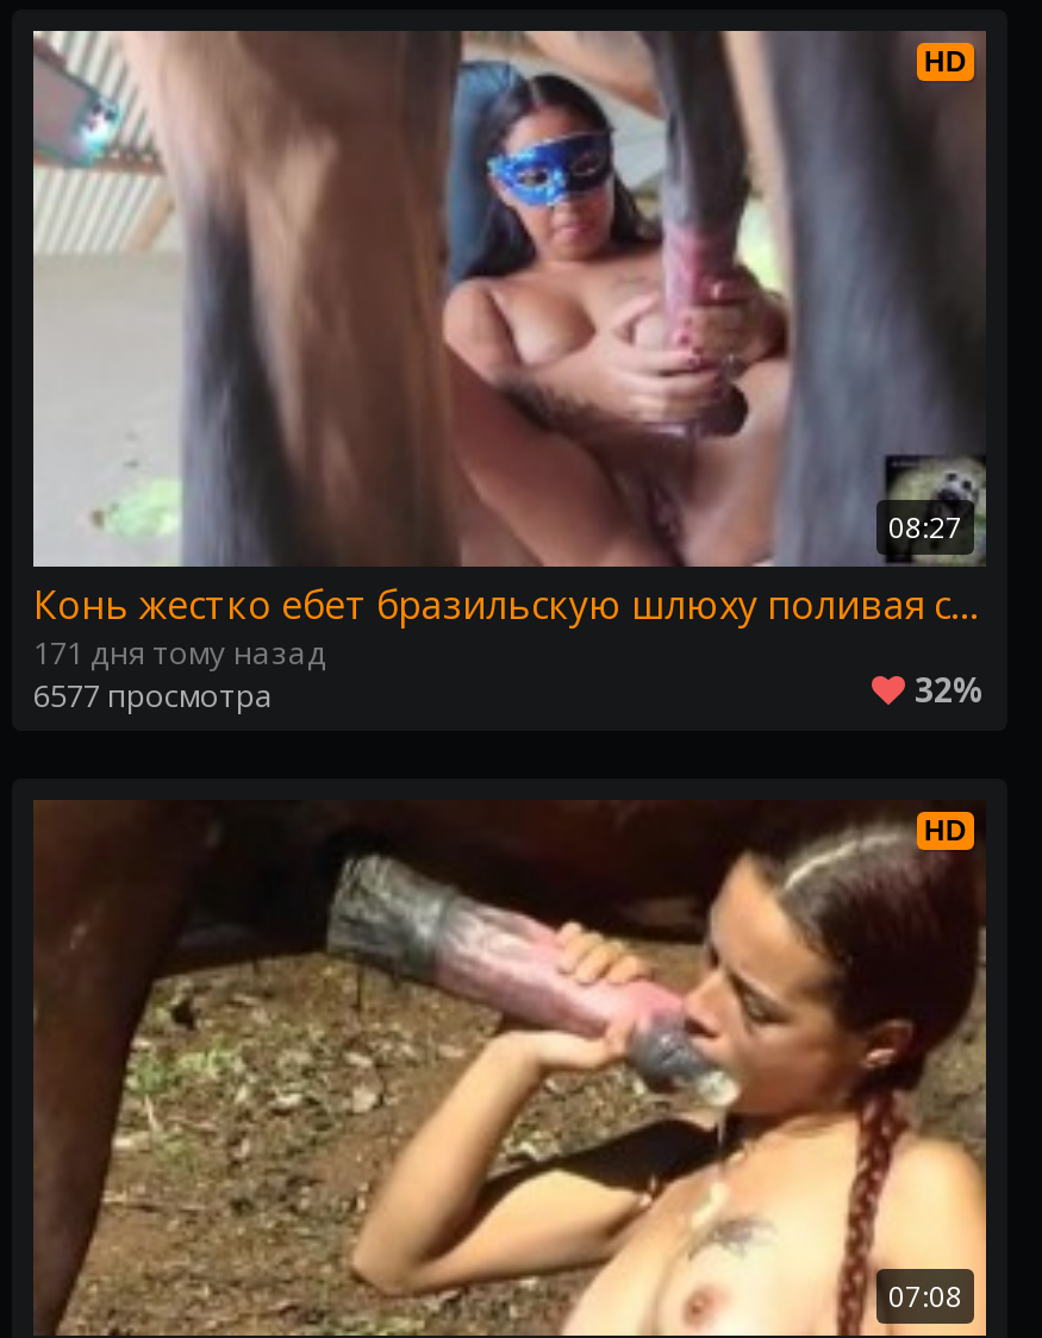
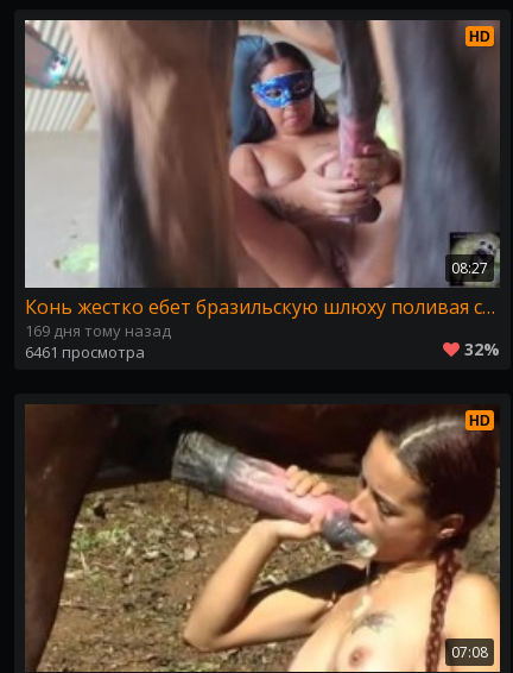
[33,631,326,674] 171 дня тому назад -> [25,320,171,341] 169 дня тому назад
[33,674,274,717] 6577 просмотра -> [25,341,145,363] 6461 просмотра

